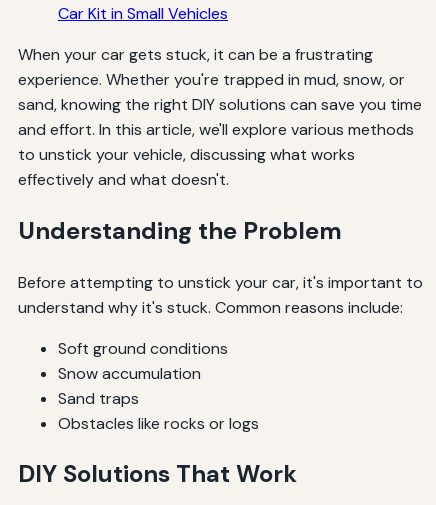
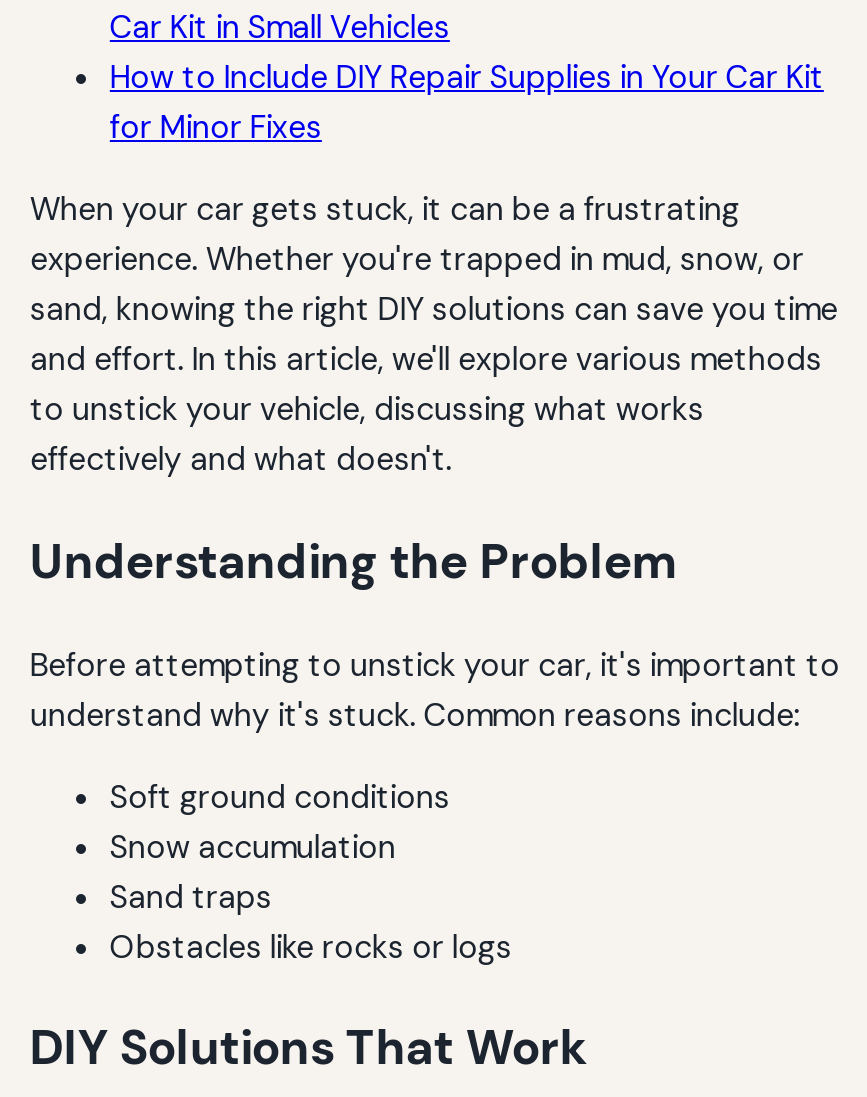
none -> [110,55,824,147] How to Include DIY Repair Supplies in Your Car Kit | for Minor Fixes

